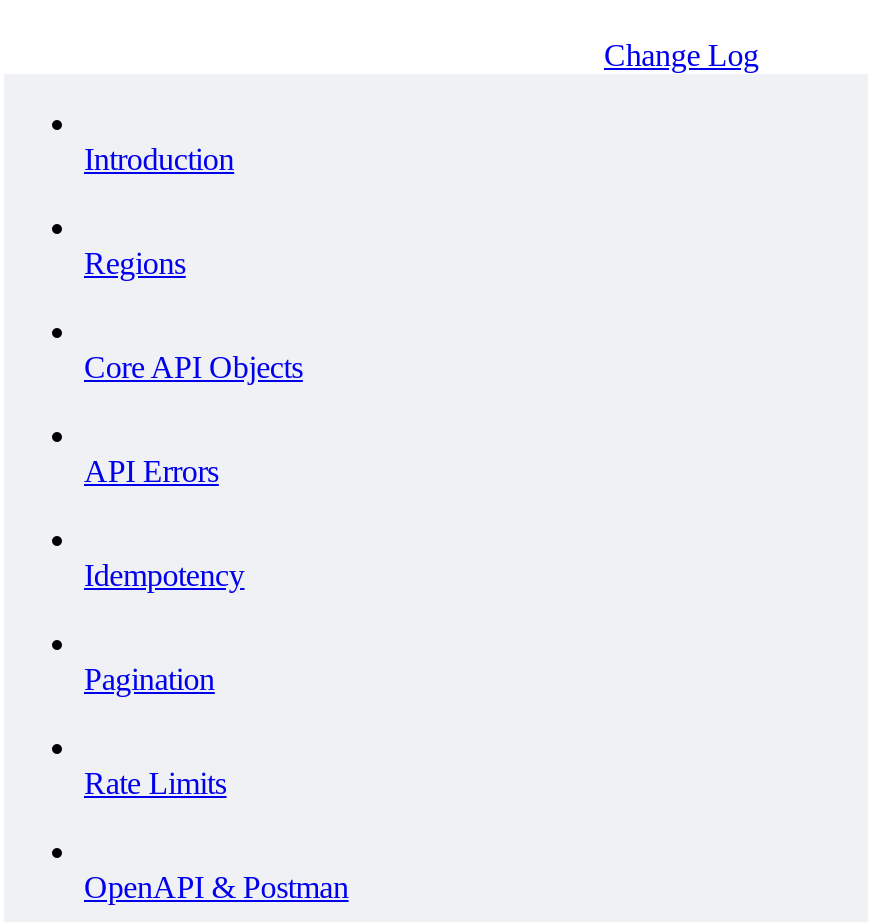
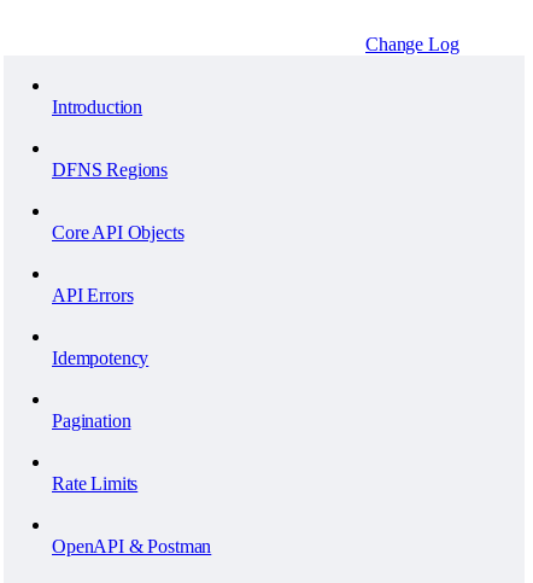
[84,246,186,280] Regions -> [52,159,168,180] DFNS Regions

